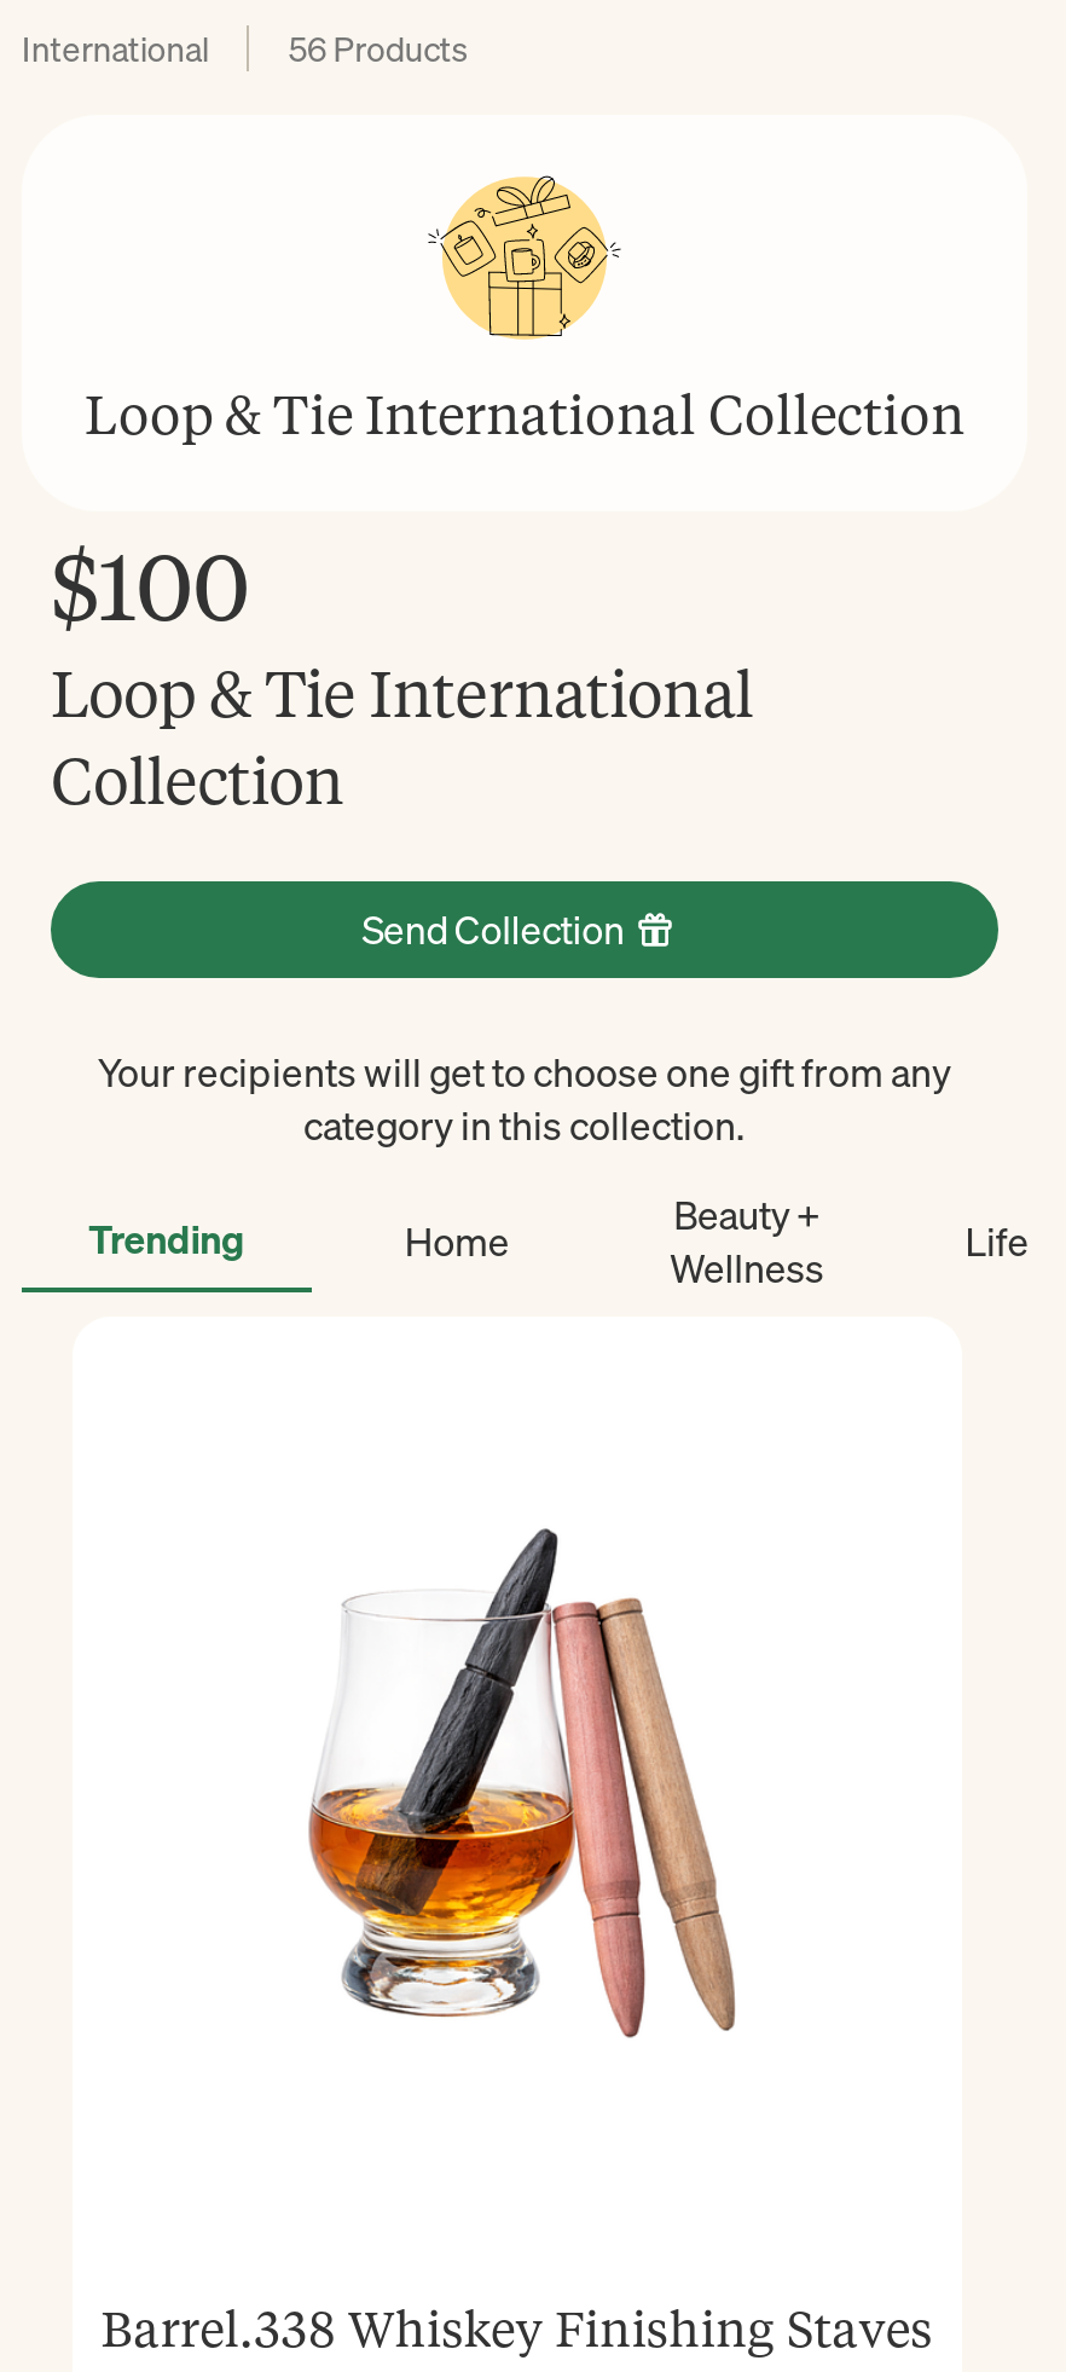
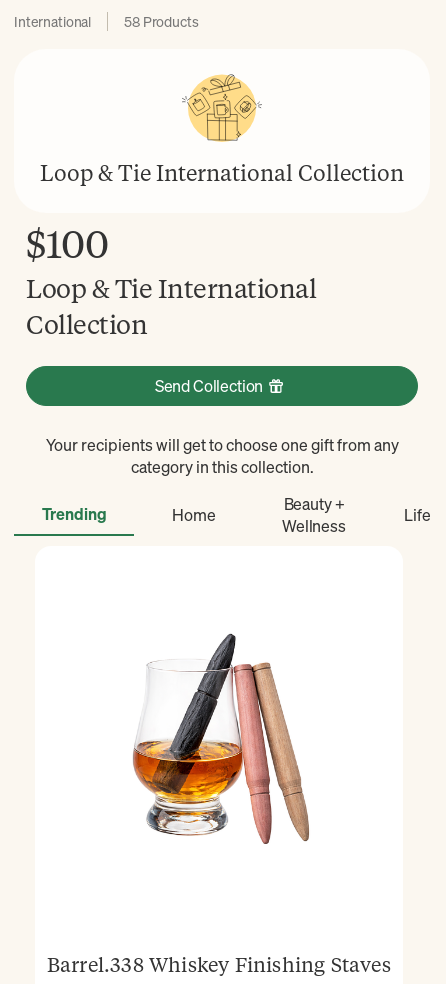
[22,24,468,68] International 56 Products -> [14,11,199,29] International 58 Products

